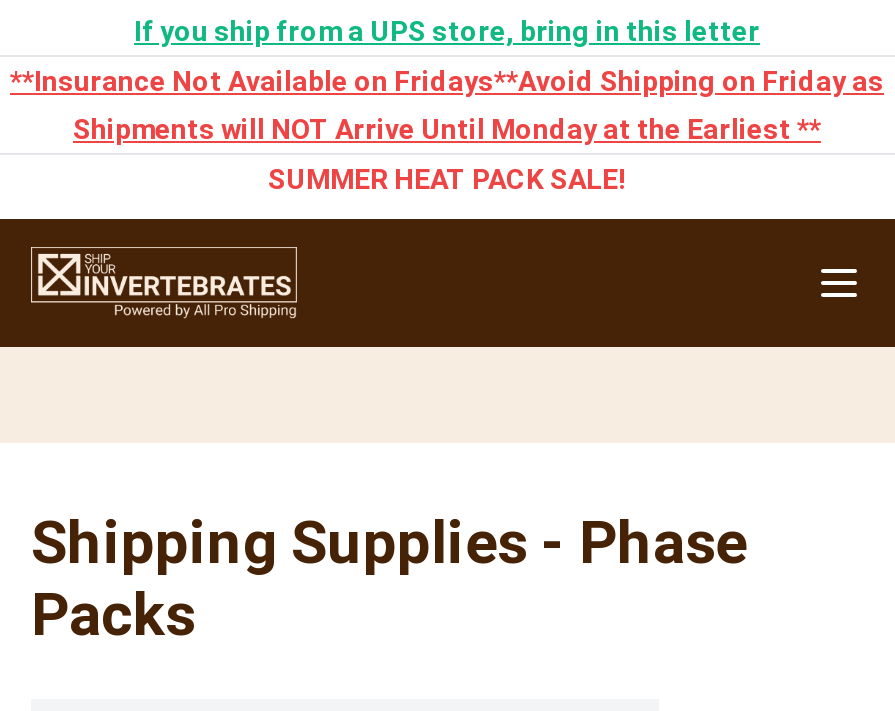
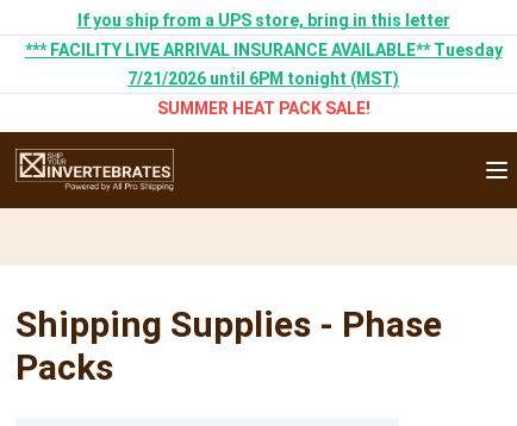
[10,65,884,97] **Insurance Not Available on Fridays**Avoid Shipping on Friday as -> [24,40,502,59] *** FACILITY LIVE ARRIVAL INSURANCE AVAILABLE** Tuesday
[73,113,821,145] Shipments will NOT Arrive Until Monday at the Earliest ** -> [127,69,399,88] 7/21/2026 until 6PM tonight (MST)

